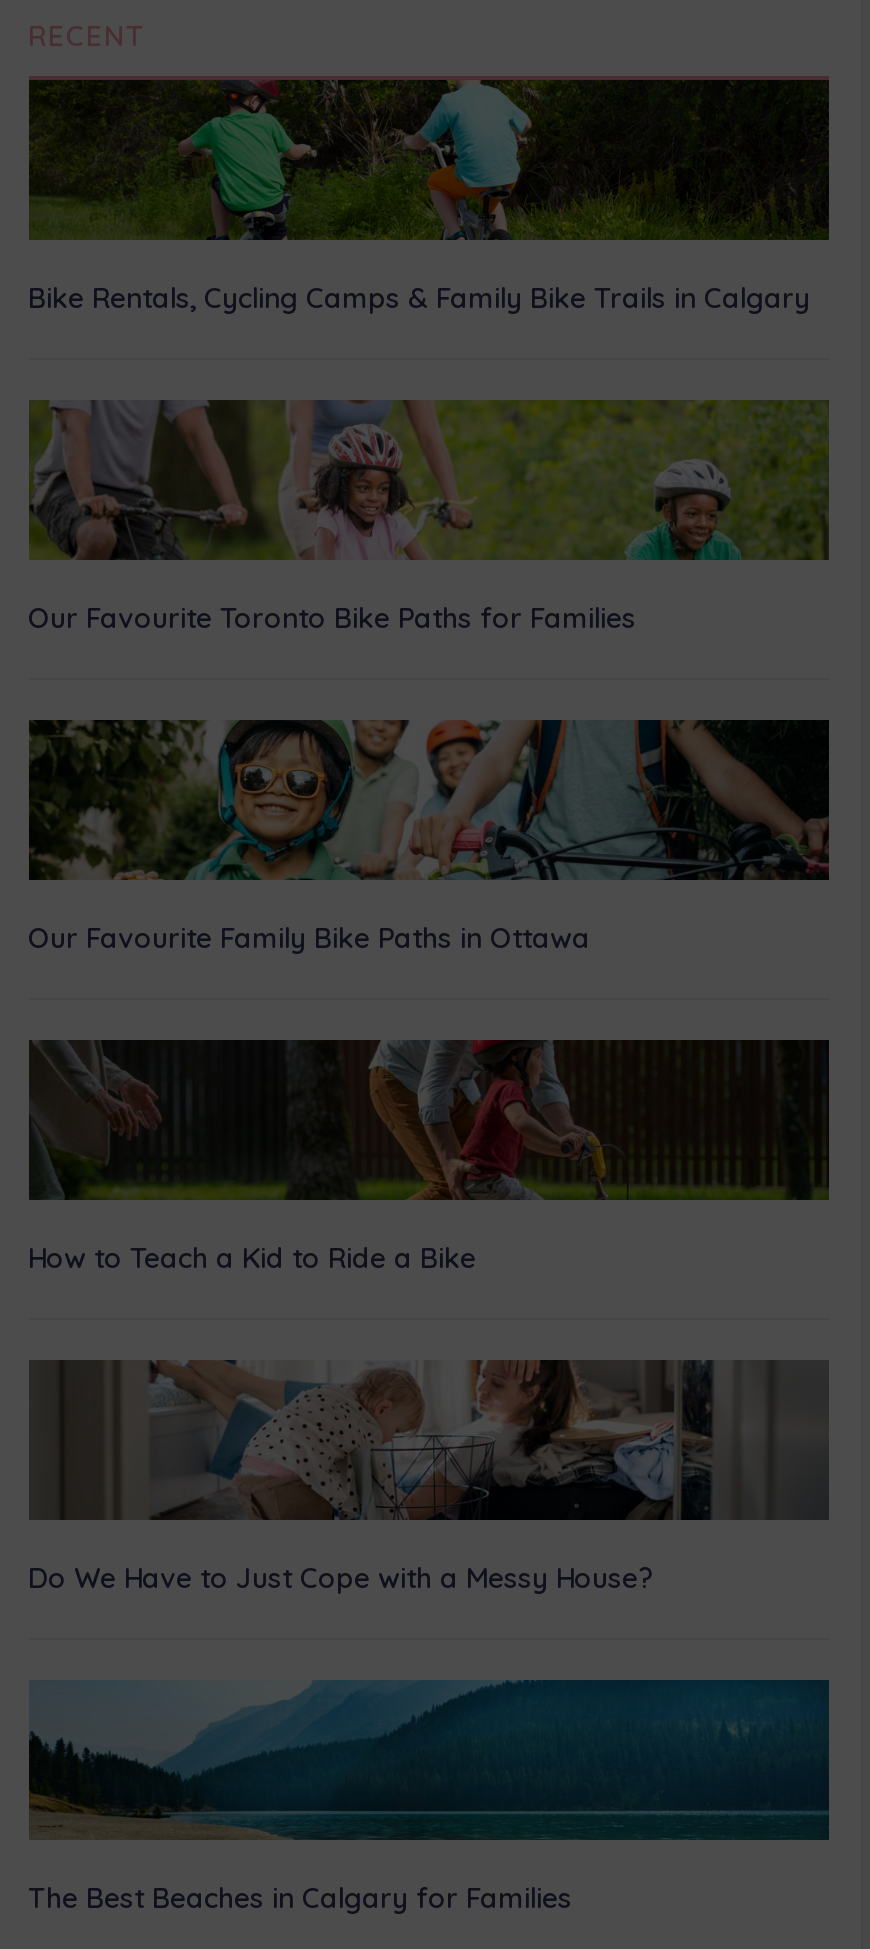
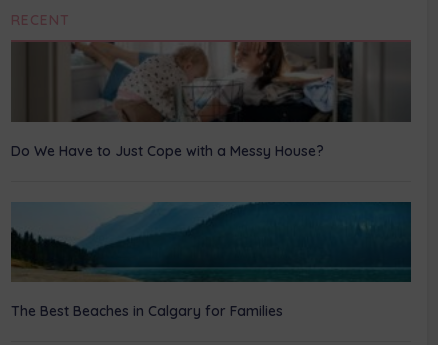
[28,78,829,316] [image] | Bike Rentals, Cycling Camps & Family Bike Trails in Calgary -> none
[27,398,831,636] [image] | Our Favourite Toronto Bike Paths for Families -> none
[27,718,831,956] [image] | Our Favourite Family Bike Paths in Ottawa -> none
[27,1038,831,1276] [image] | How to Teach a Kid to Ride a Bike -> none

